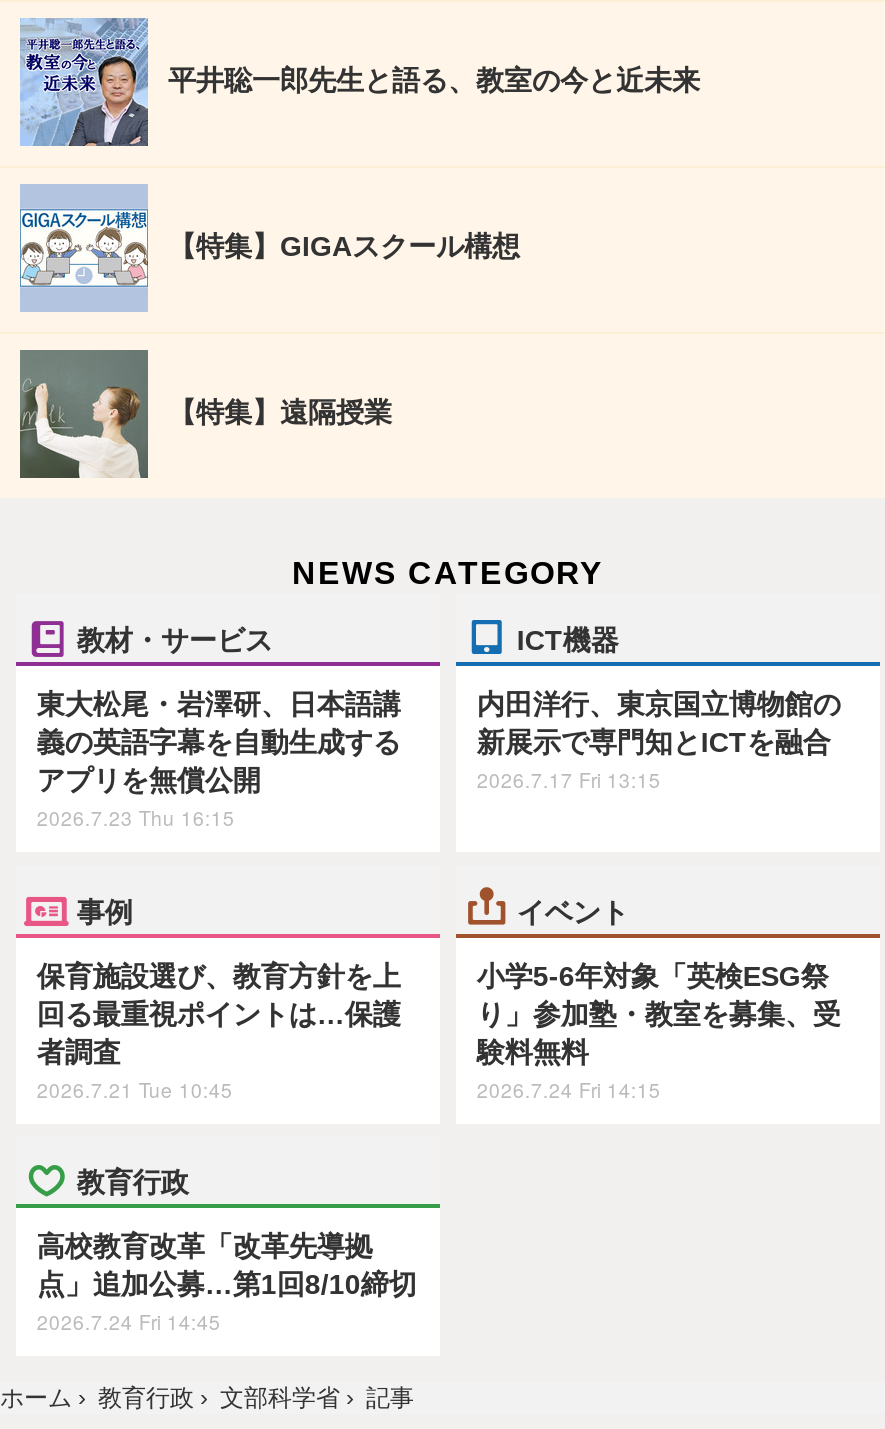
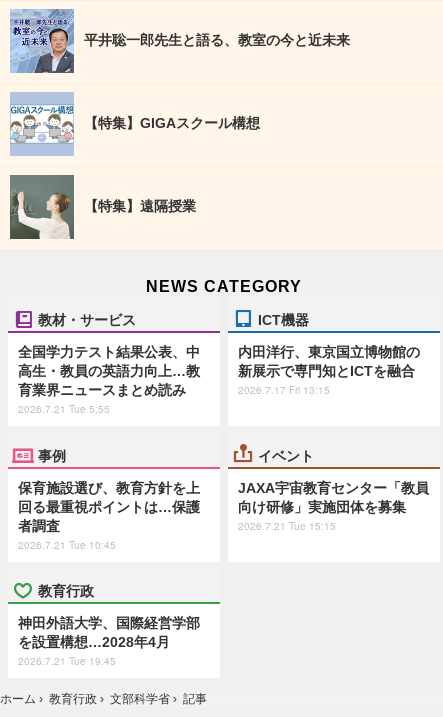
[37,688,401,832] 東大松尾・岩澤研、日本語講 | 義の英語字幕を自動生成する | アプリを無償公開 | 2026.7.23 Thu 16:15 -> [18,344,200,416] 全国学力テスト結果公表、中 | 高生・教員の英語力向上…教 | 育業界ニュースまとめ読み | 2026.7.21 Tue 5:55
[477,959,841,1103] 小学5-6年対象「英検ESG祭 | り」参加塾・教室を募集、受 | 験料無料 | 2026.7.24 Fri 14:15 -> [238,480,429,533] JAXA宇宙教育センター「教員 | 向け研修」実施団体を募集 | 2026.7.21 Tue 15:15
[37,1231,417,1337] 高校教育改革「改革先導拠 | 点」追加公募…第1回8/10締切 | 2026.7.24 Fri 14:45 -> [18,615,200,668] 神田外語大学、国際経営学部 | を設置構想…2028年4月 | 2026.7.21 Tue 19:45

